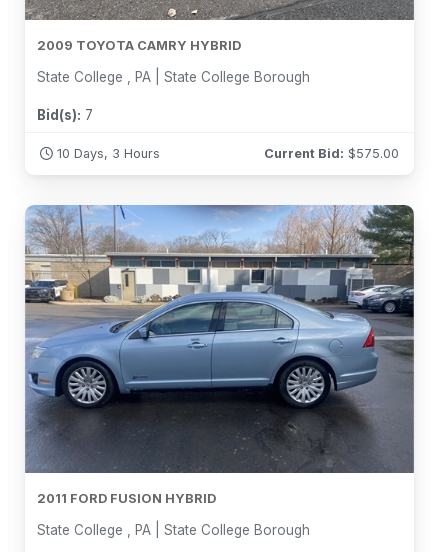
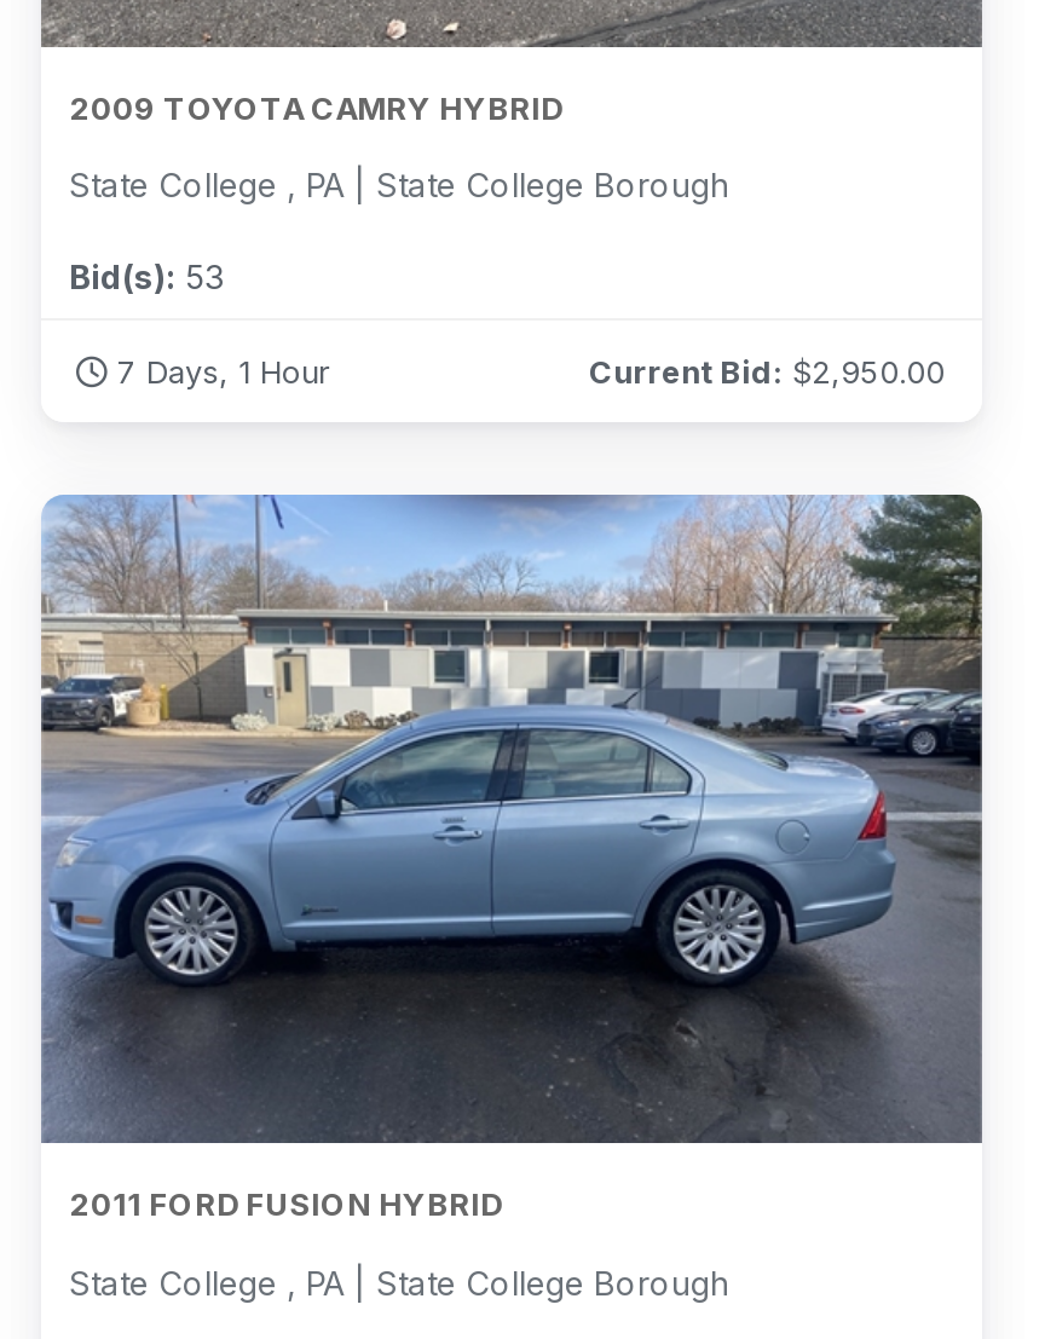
[36,106,92,122] Bid(s): 7 -> [69,258,224,296] Bid(s): 53
[56,146,159,161] 10 Days, 3 Hours -> [117,354,330,390] 7 Days, 1 Hour
[263,146,398,161] Current Bid: $575.00 -> [589,354,945,390] Current Bid: $2,950.00

